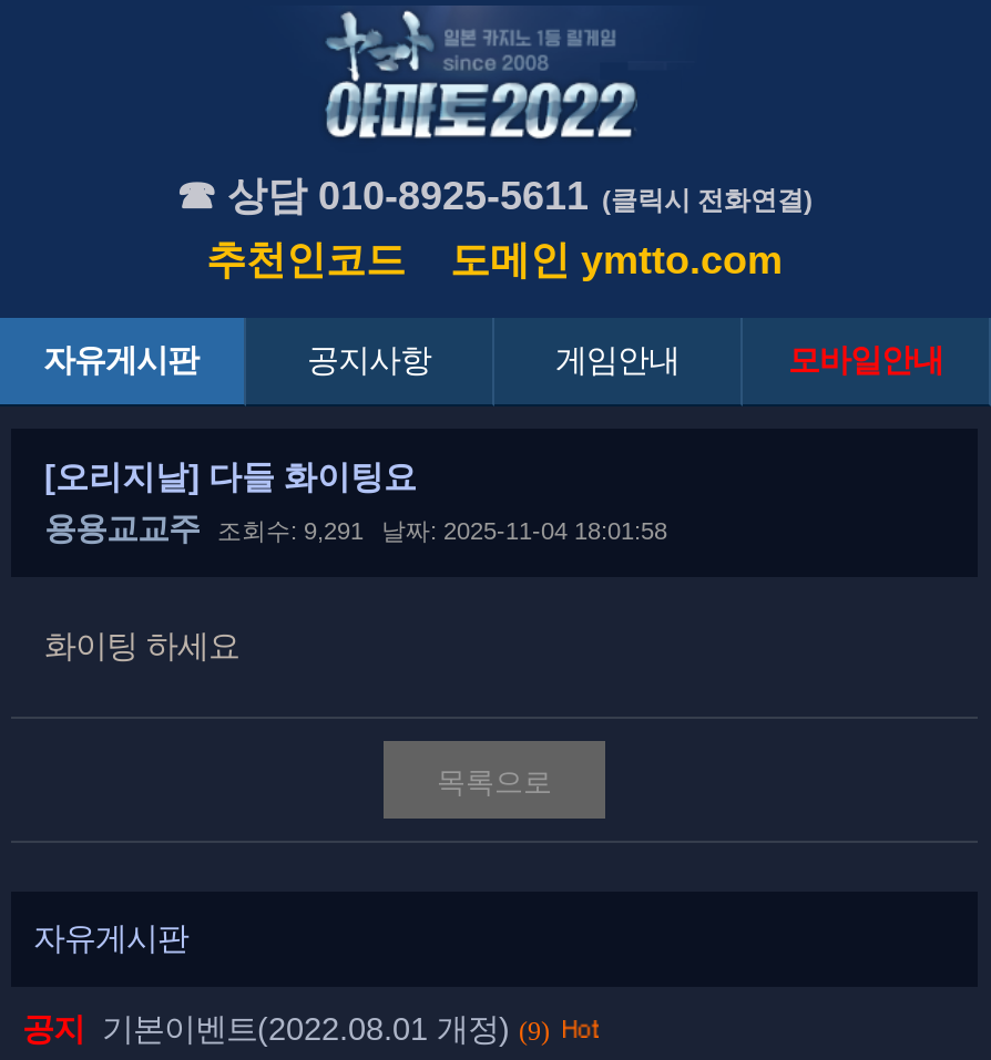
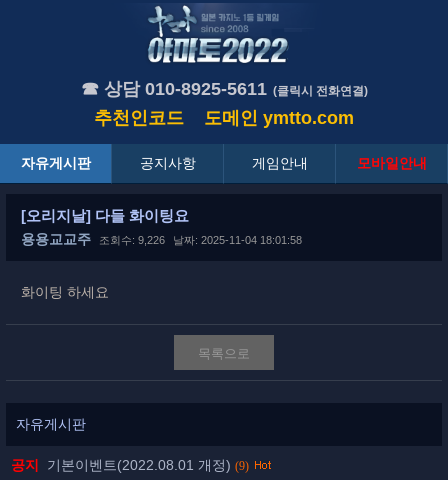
[44,511,667,547] 용용교교주 조회수: 9,291 날짜: 2025-11-04 18:01:58 -> [21,231,302,247] 용용교교주 조회수: 9,226 날짜: 2025-11-04 18:01:58

